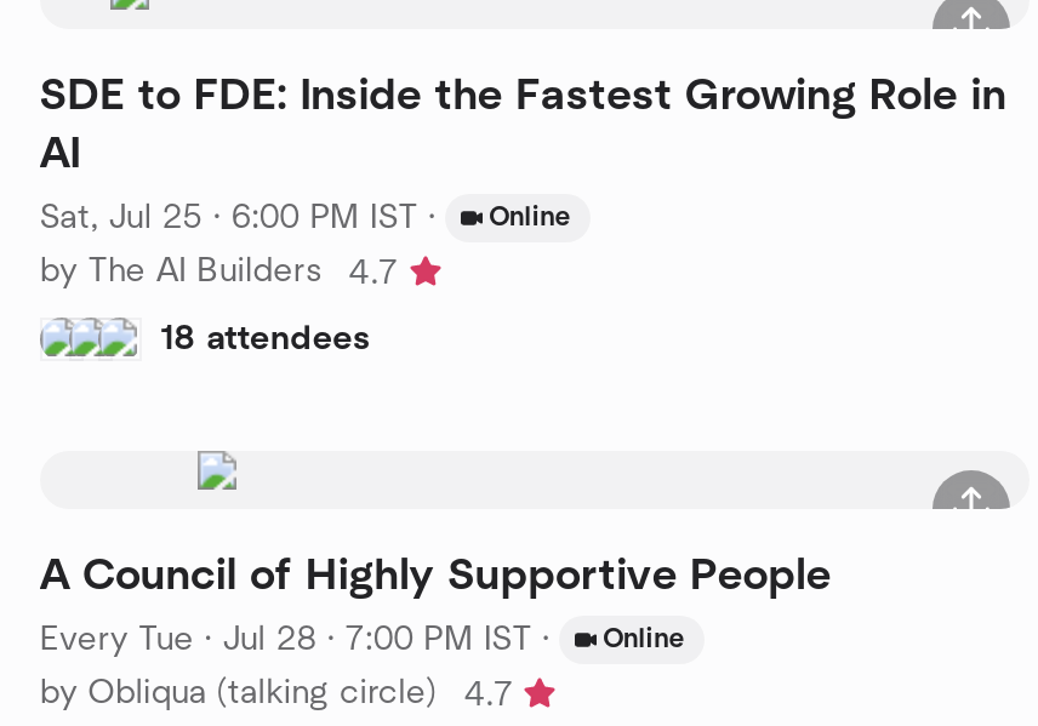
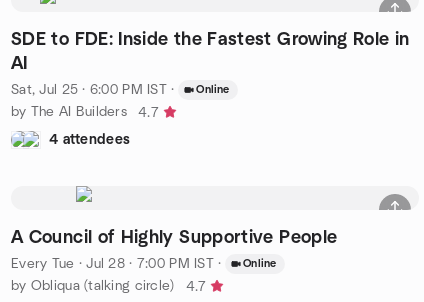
[161,321,371,355] 18 attendees -> [49,132,130,146] 4 attendees

